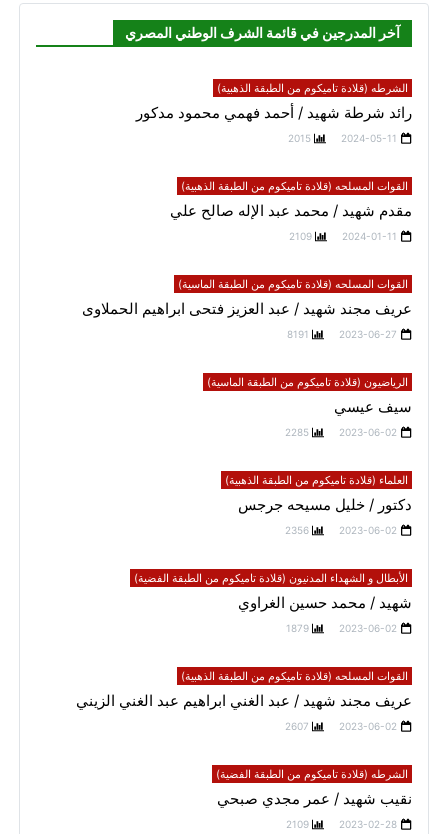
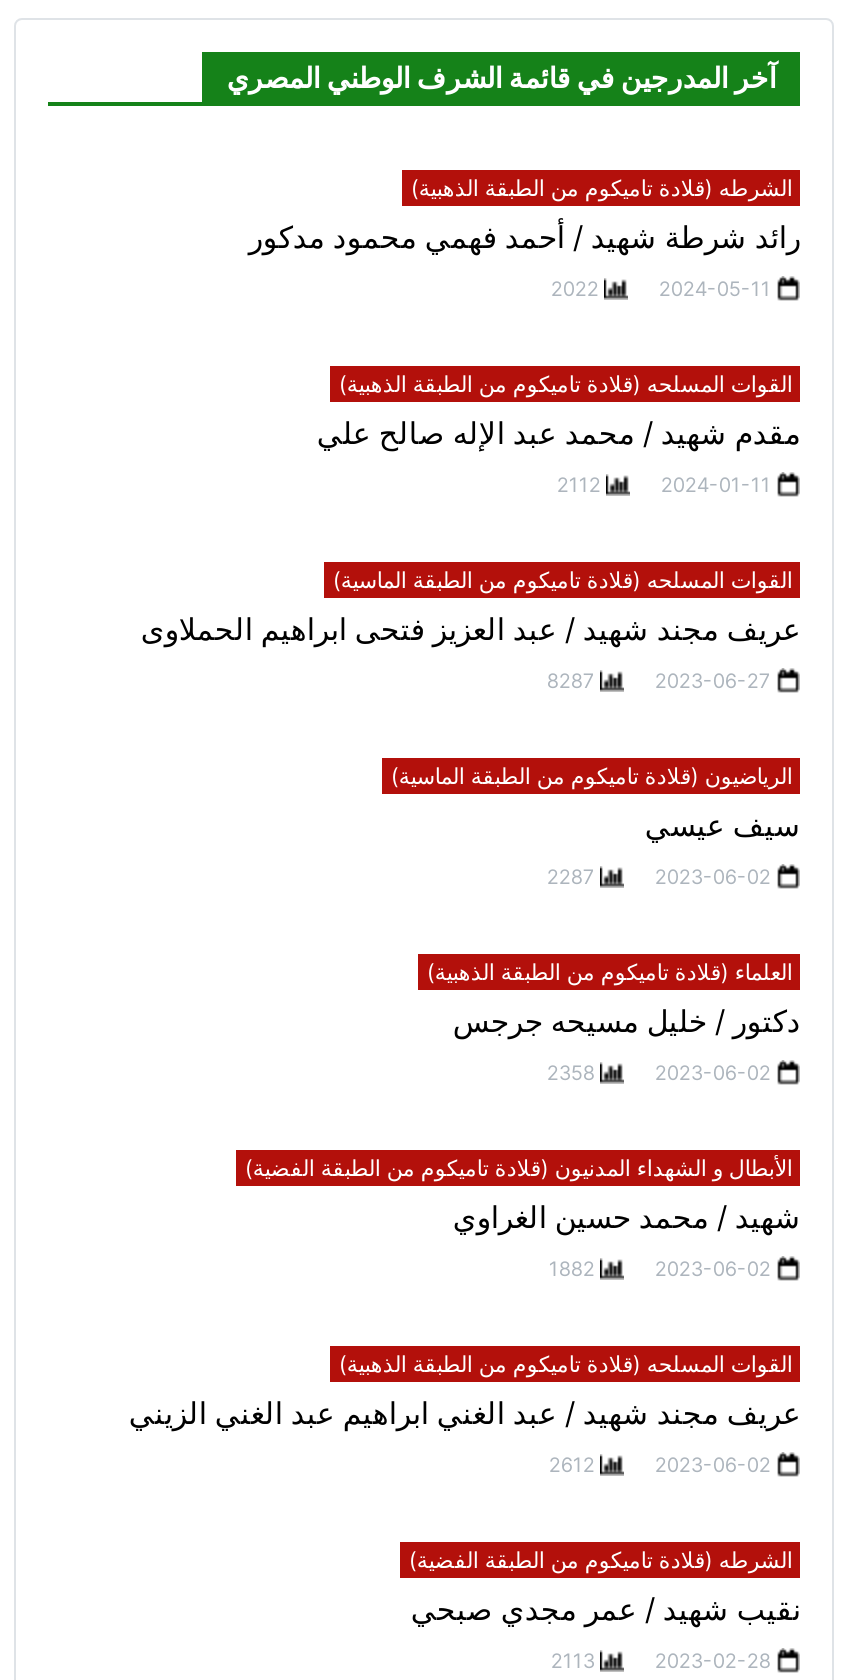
[288,132,311,144] 2015 -> [551,276,599,300] 2022
[289,230,312,242] 2109 -> [557,472,601,496] 2112
[287,328,309,340] 8191 -> [547,668,595,692] 8287
[285,426,309,438] 2285 -> [547,864,595,888] 2287
[285,524,309,536] 2356 -> [547,1060,595,1084] 2358
[286,622,309,634] 1879 -> [549,1256,595,1280] 1882
[285,720,309,732] 2607 -> [549,1452,595,1476] 2612
[286,818,309,830] 2109 -> [551,1648,595,1672] 2113

